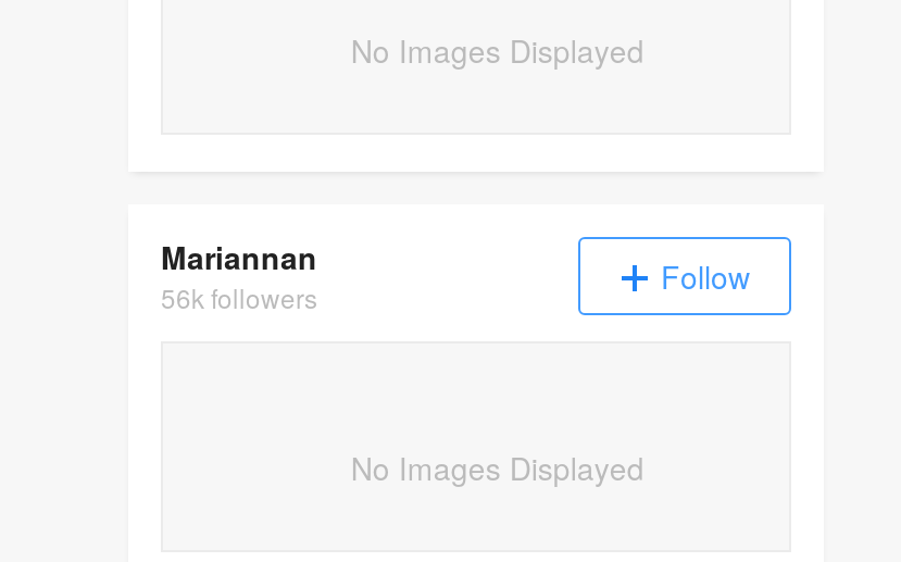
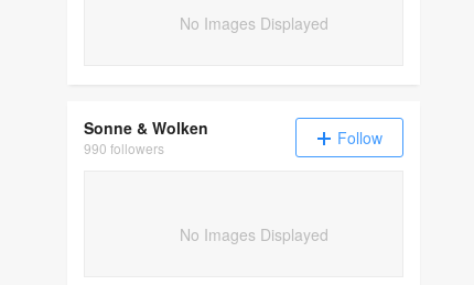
[161,235,317,315] Mariannan | 56k followers -> [84,117,208,157] Sonne & Wolken | 990 followers

